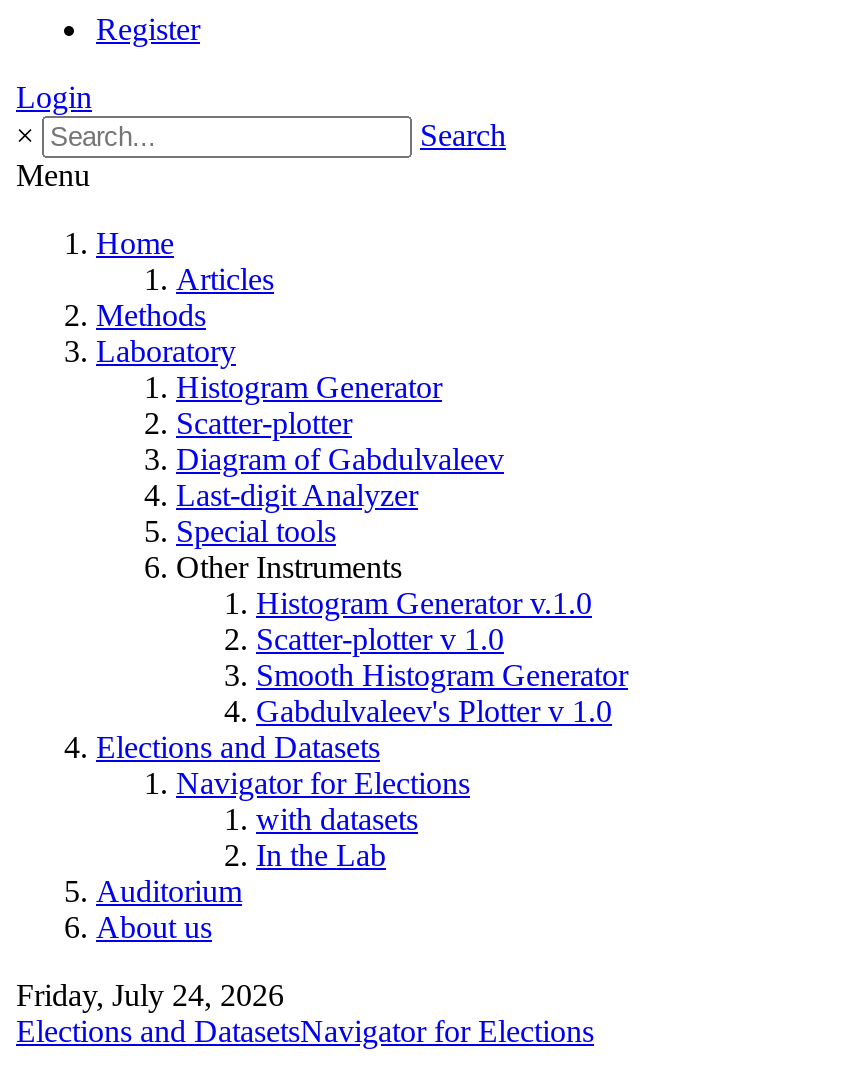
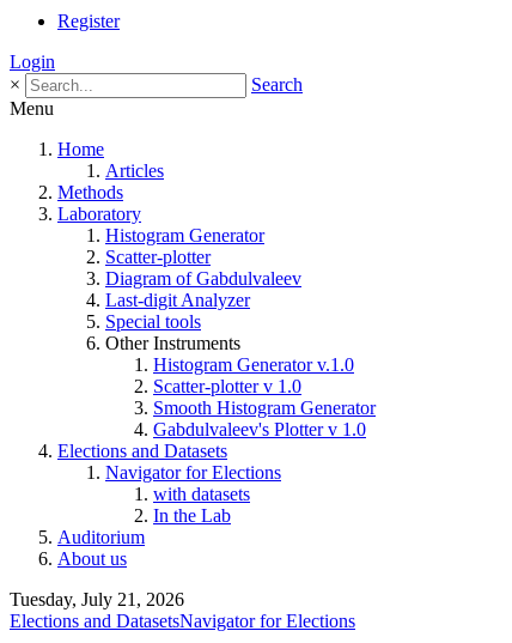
[16,978,284,1012] Friday, July 24, 2026 -> [10,589,184,609] Tuesday, July 21, 2026

